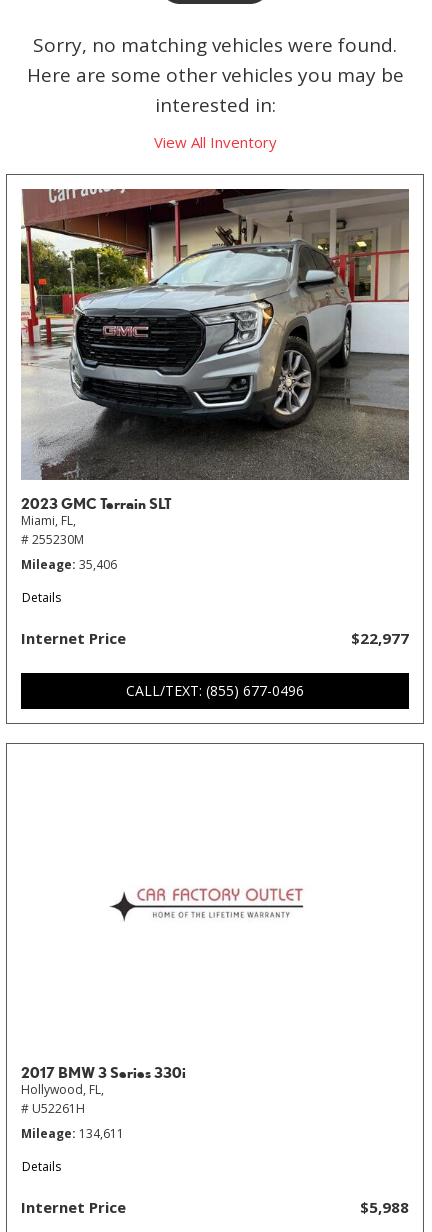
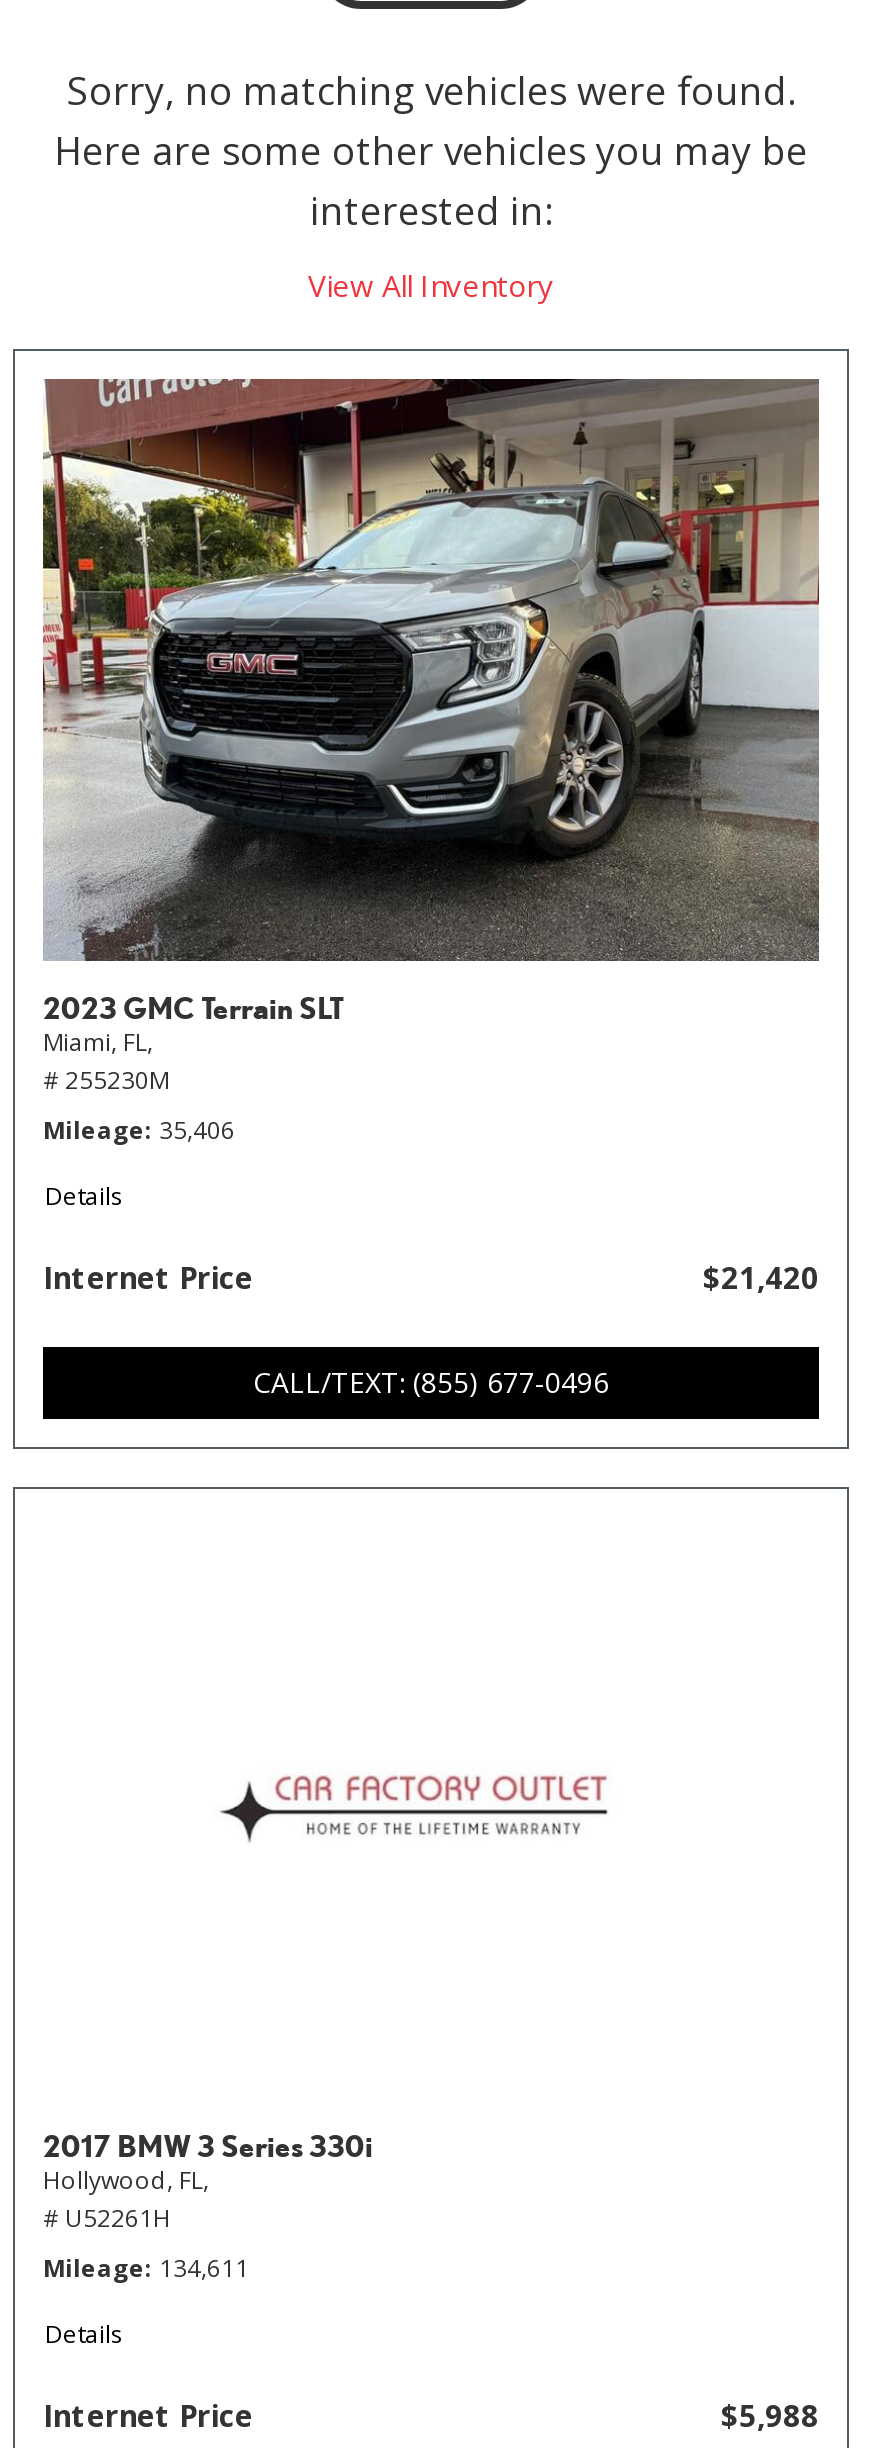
[351,628,409,648] $22,977 -> [703,1256,819,1296] $21,420

